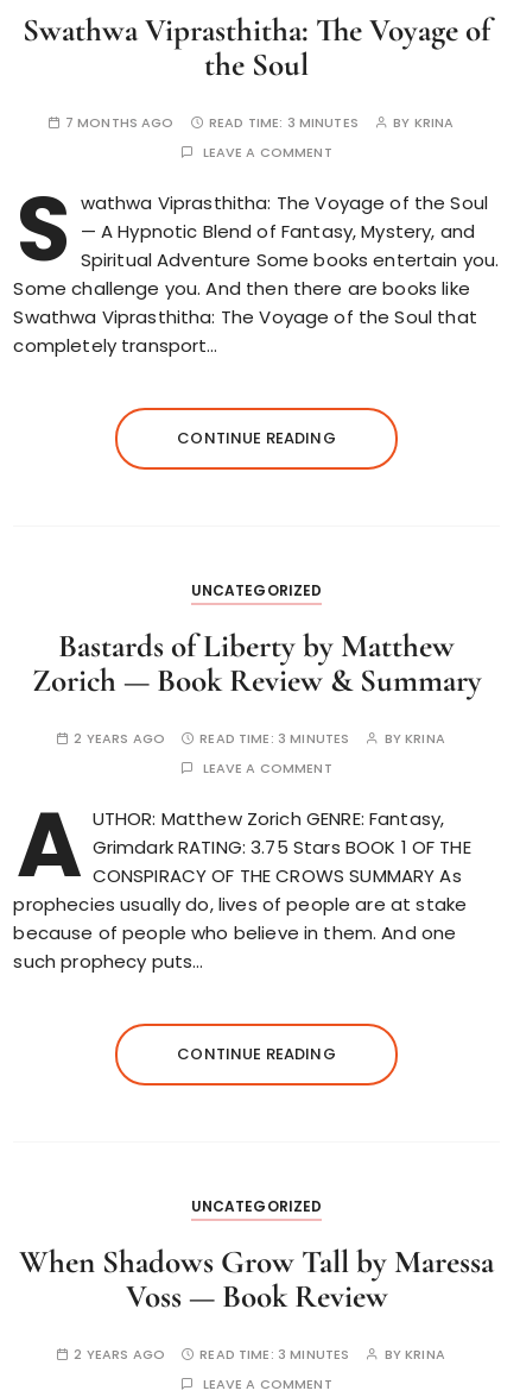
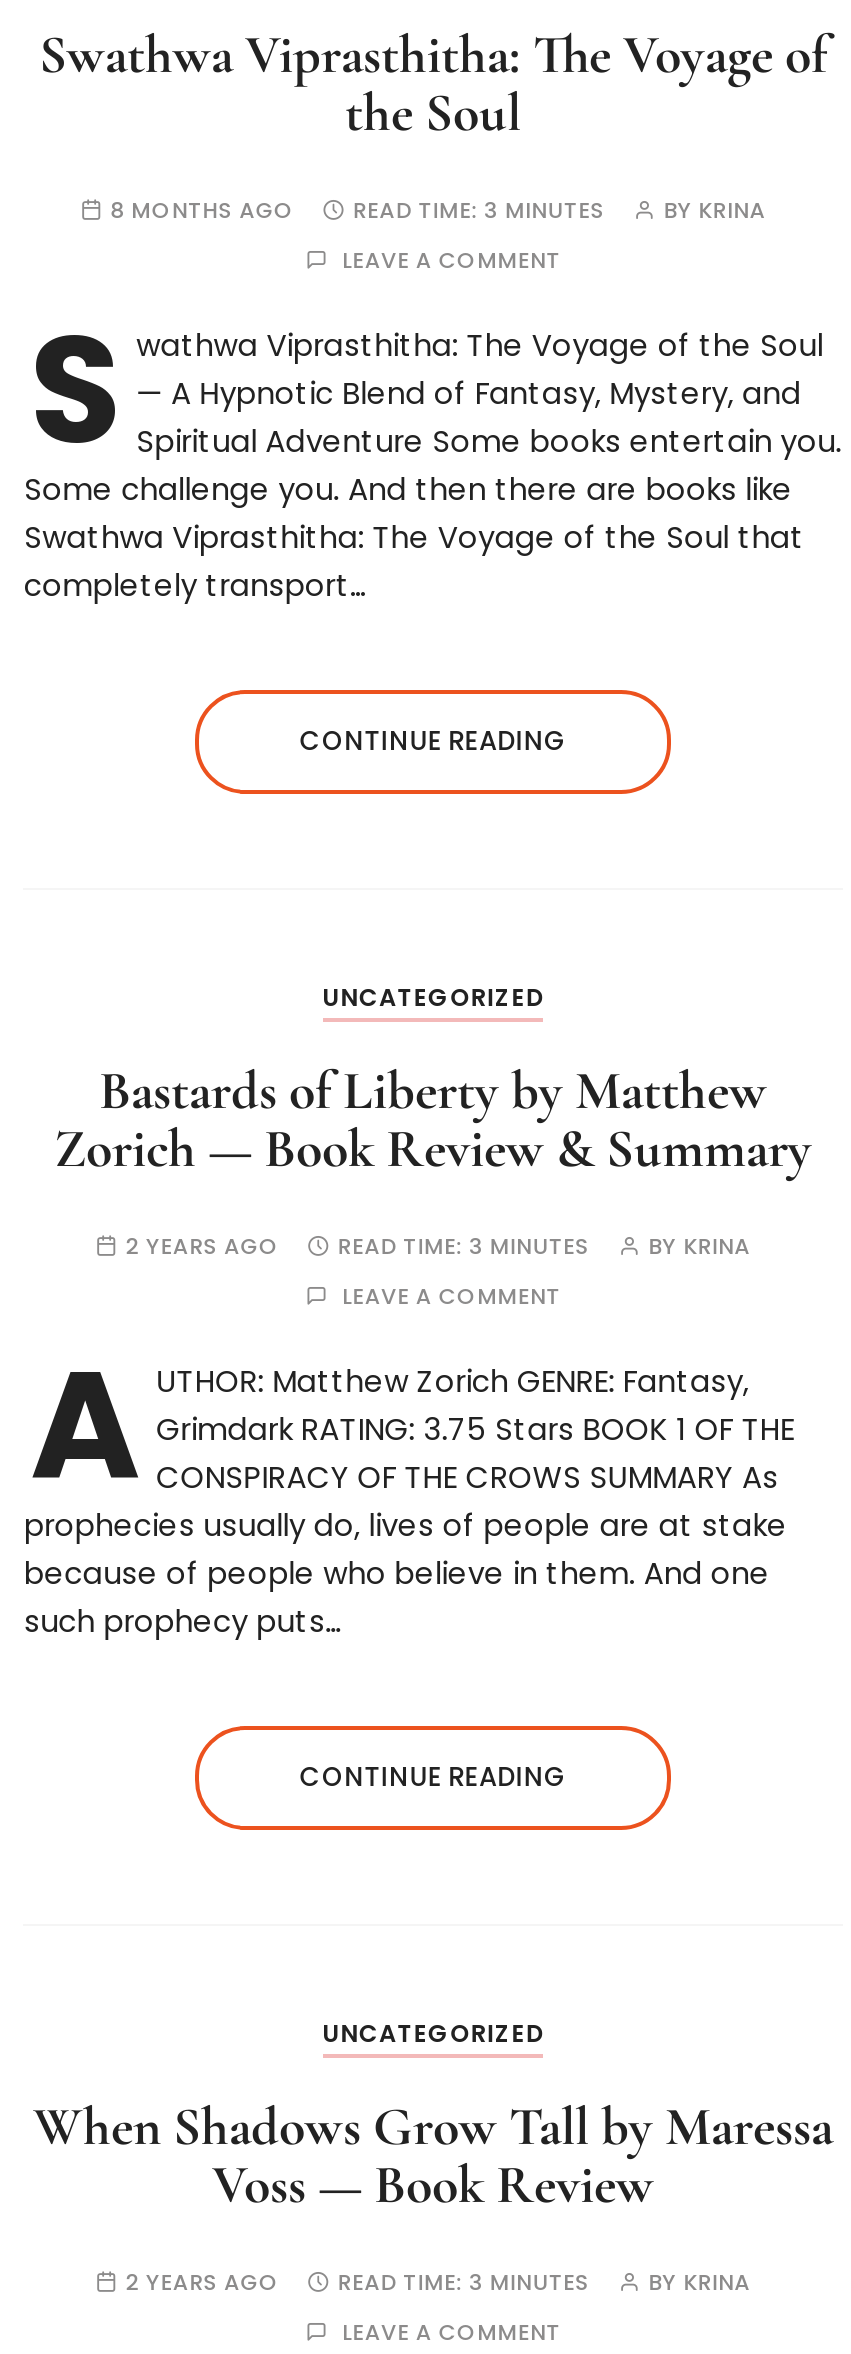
[65,113,454,132] 7 MONTHS AGO READ TIME: 3 MINUTES BY KRINA -> [111,194,766,226] 8 MONTHS AGO READ TIME: 3 MINUTES BY KRINA

